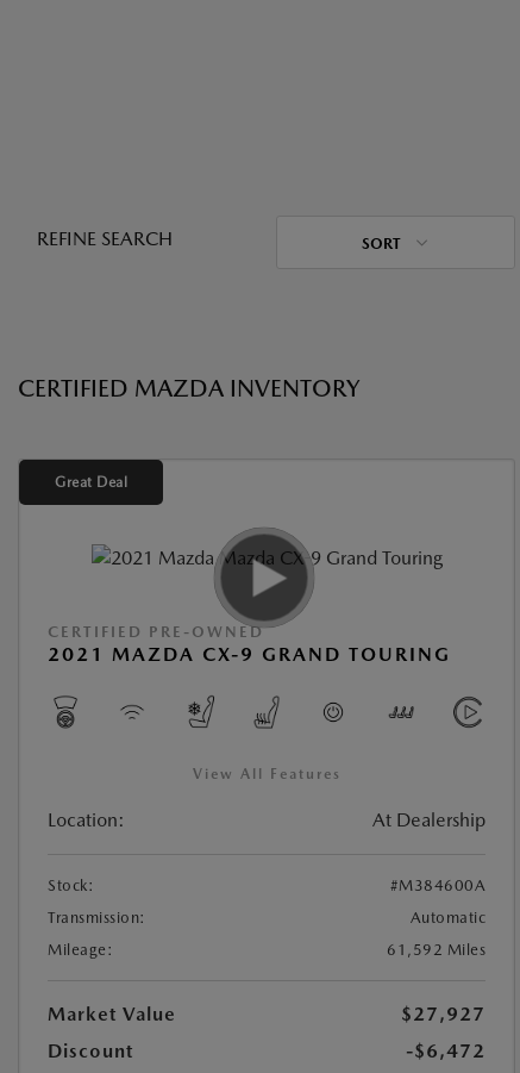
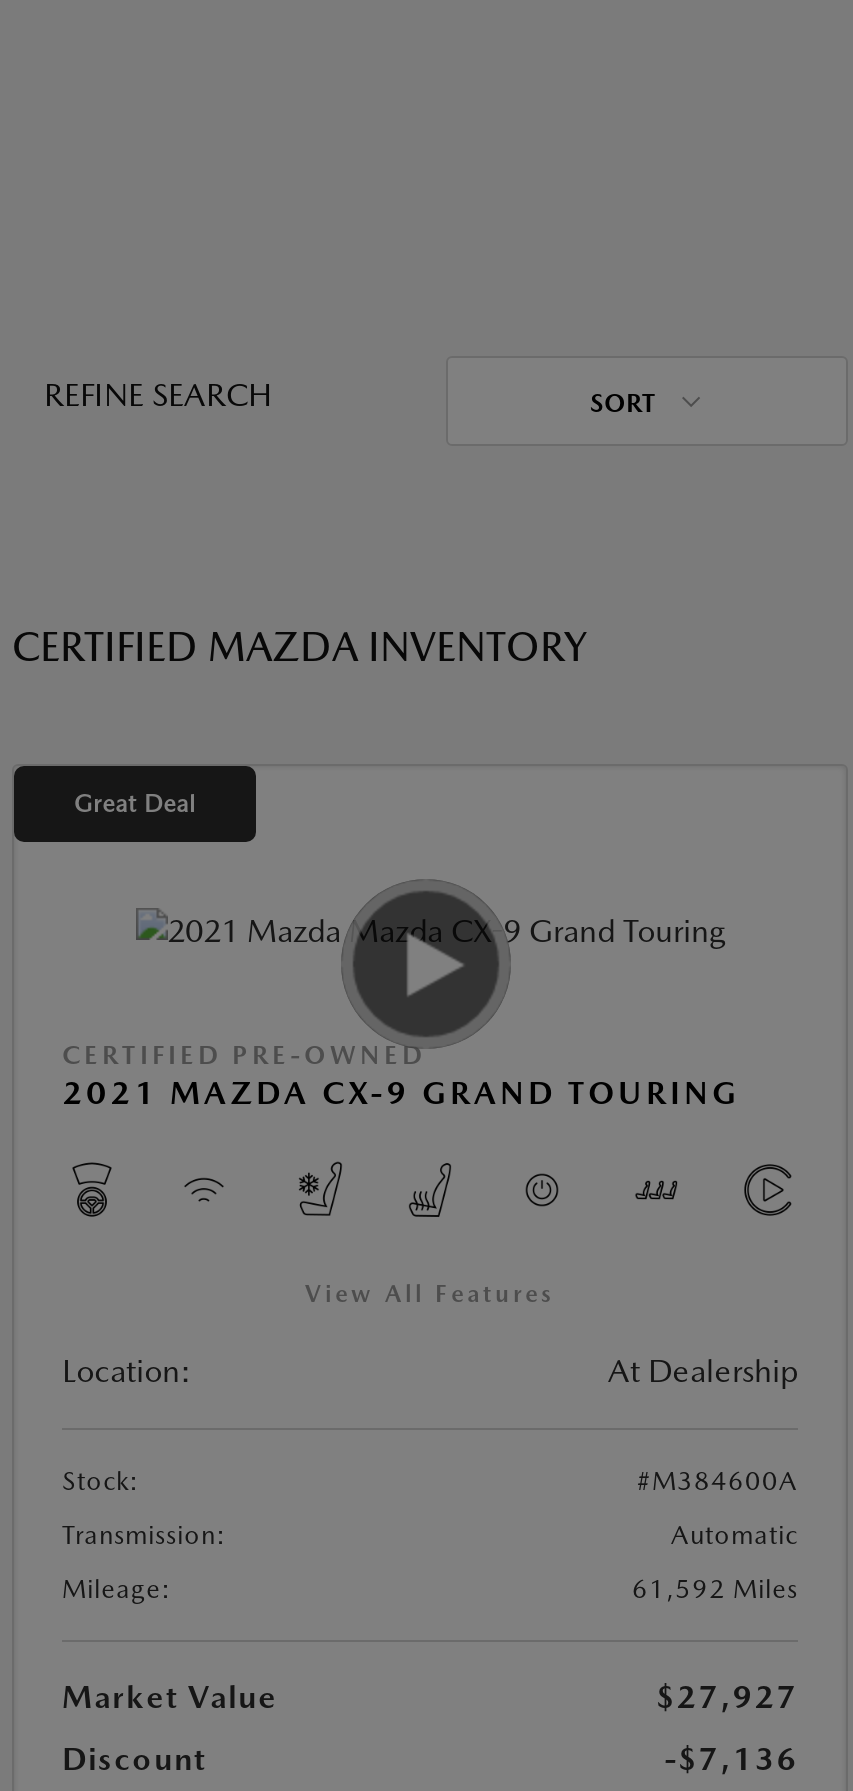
[406,1040,485,1063] -$6,472 -> [664,1740,798,1778] -$7,136

